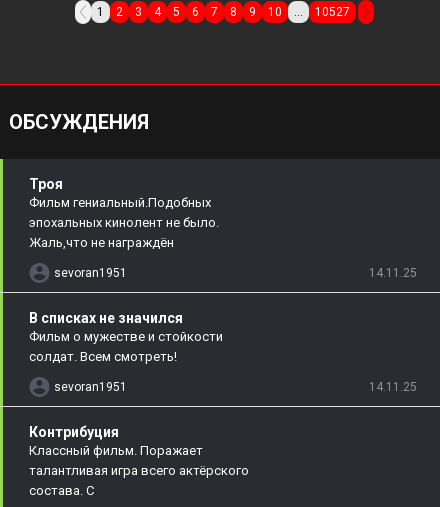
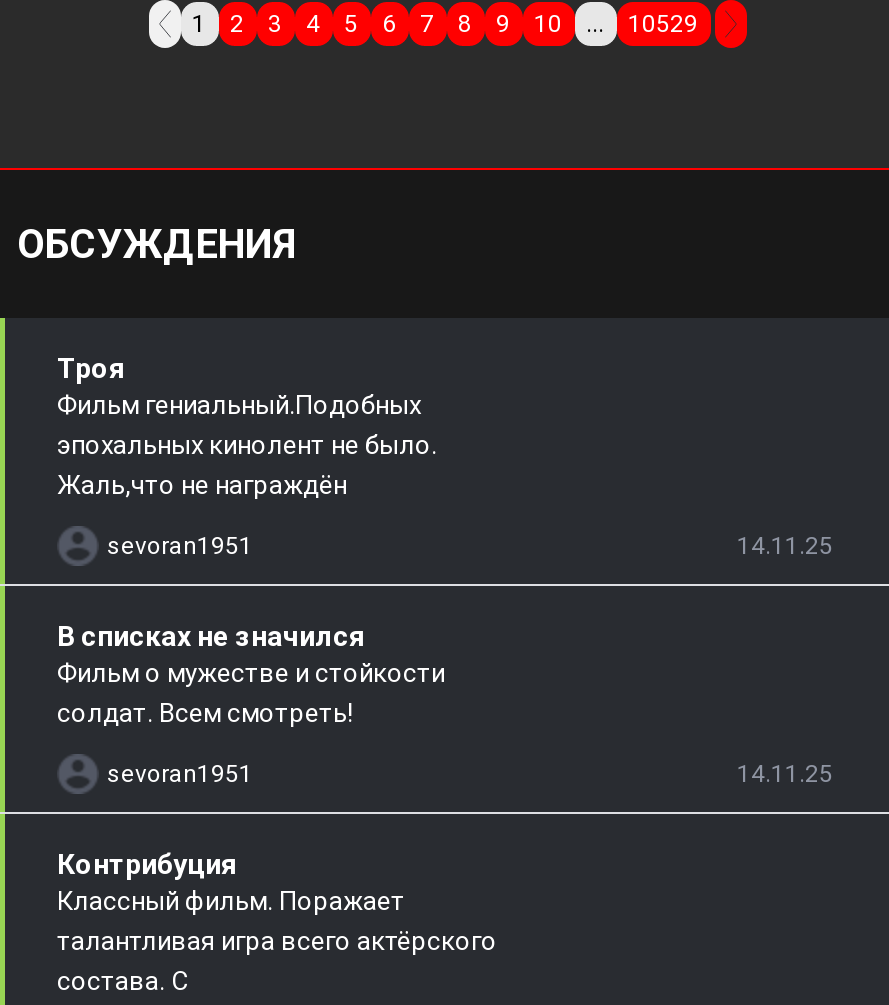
[314,5,349,19] 10527 -> [628,10,698,38] 10529

